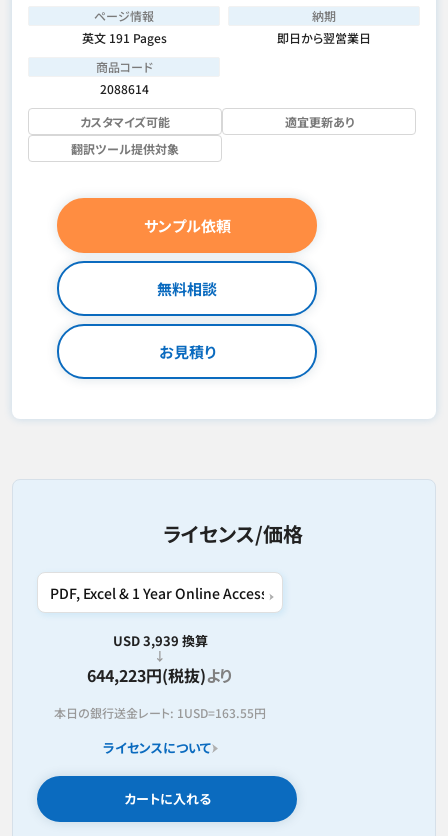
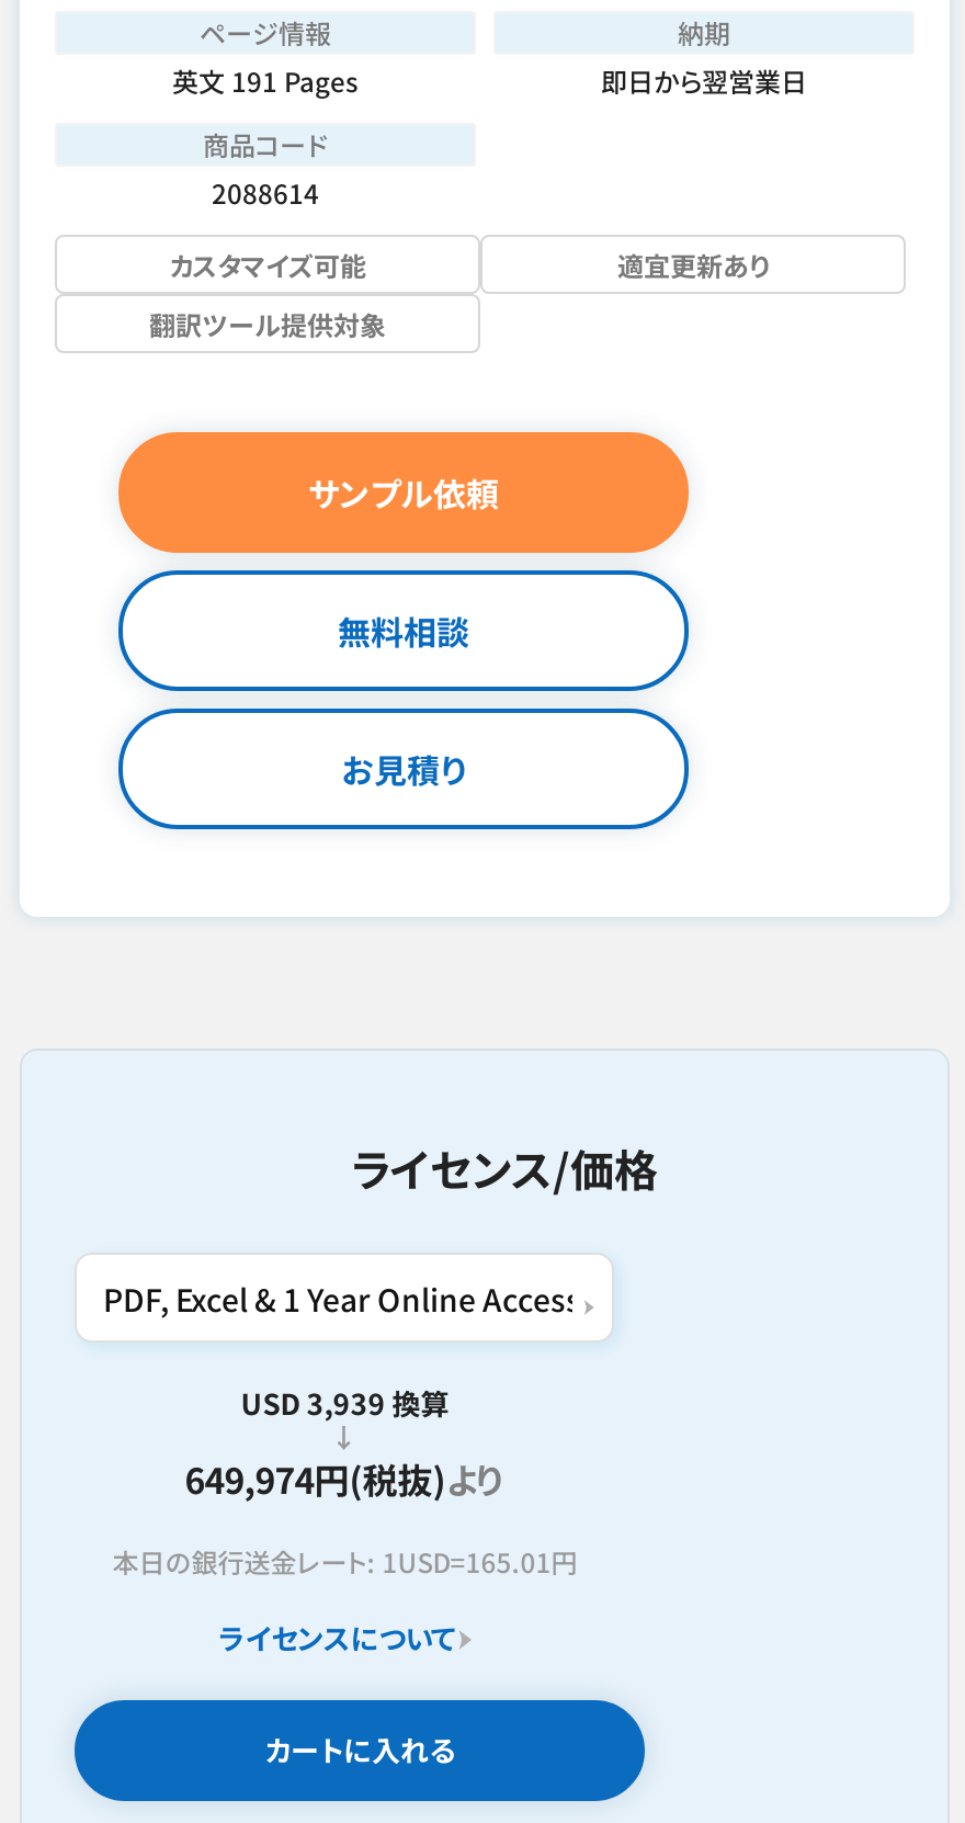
[87,663,233,687] 644,223円(税抜)より -> [185,1452,505,1505] 649,974円(税抜)より
[54,704,266,721] 本日の銀行送金レート: 1USD=163.55円 -> [112,1542,577,1579] 本日の銀行送金レート: 1USD=165.01円

